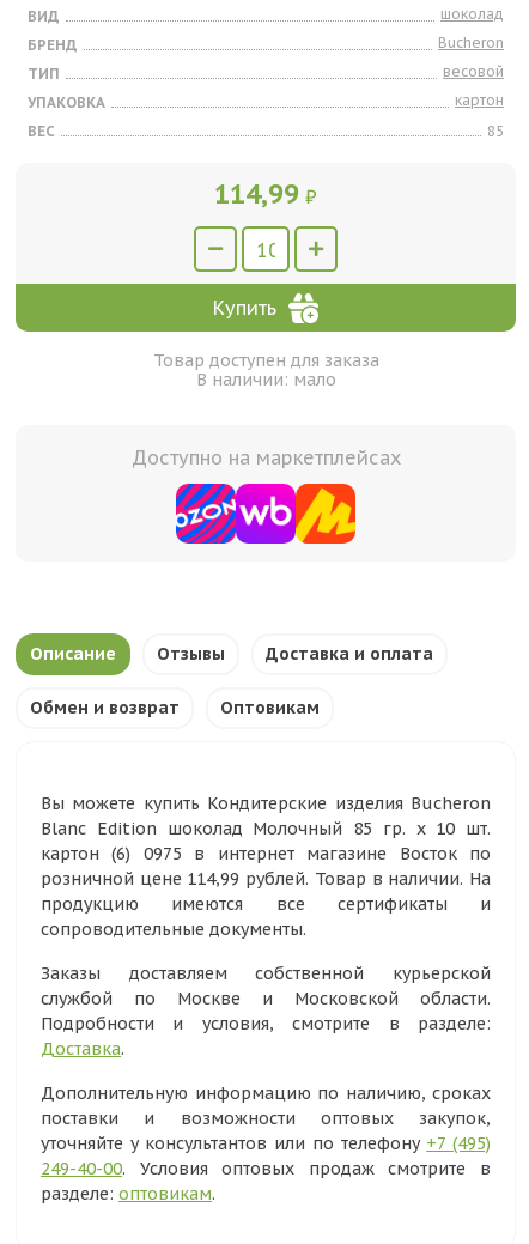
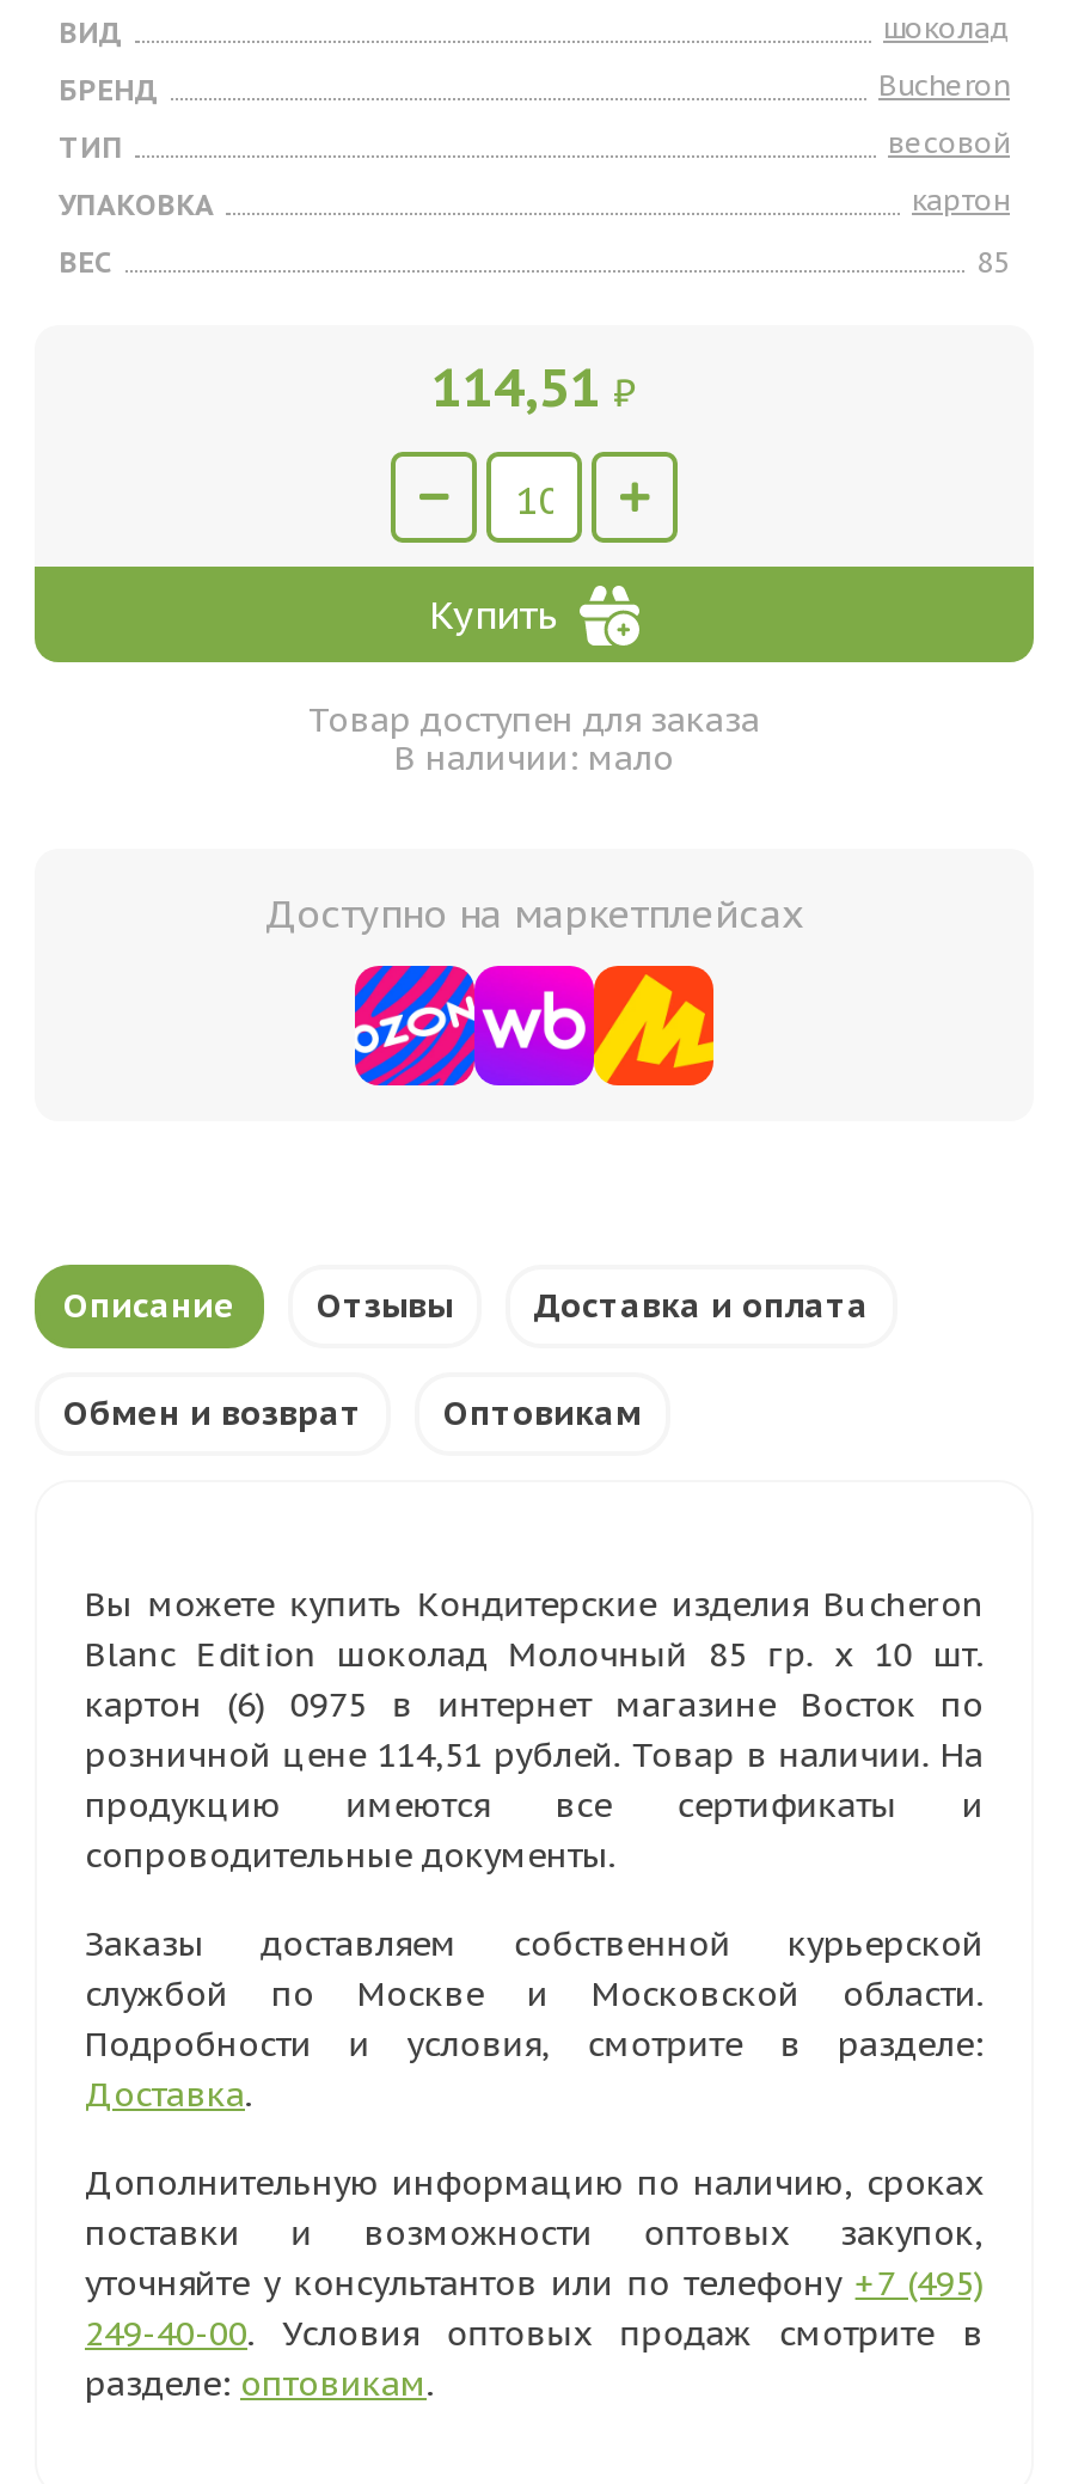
[214,177,317,211] 114,99 ₽ -> [431,354,637,421] 114,51 ₽
[41,868,491,890] розничной цене 114,99 рублей. Товар в наличии. На -> [85,1733,984,1776] розничной цене 114,51 рублей. Товар в наличии. На

